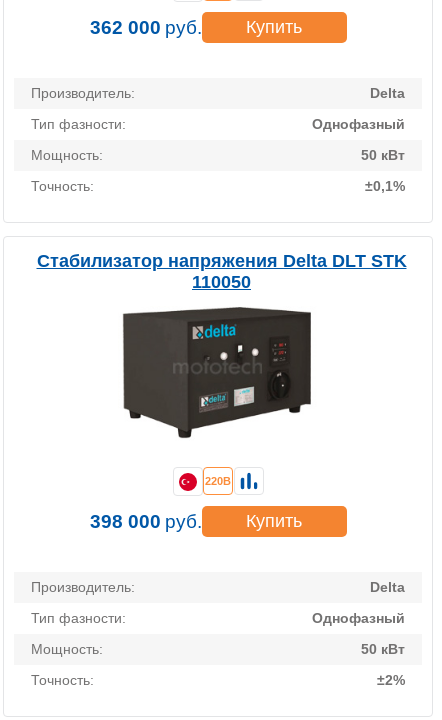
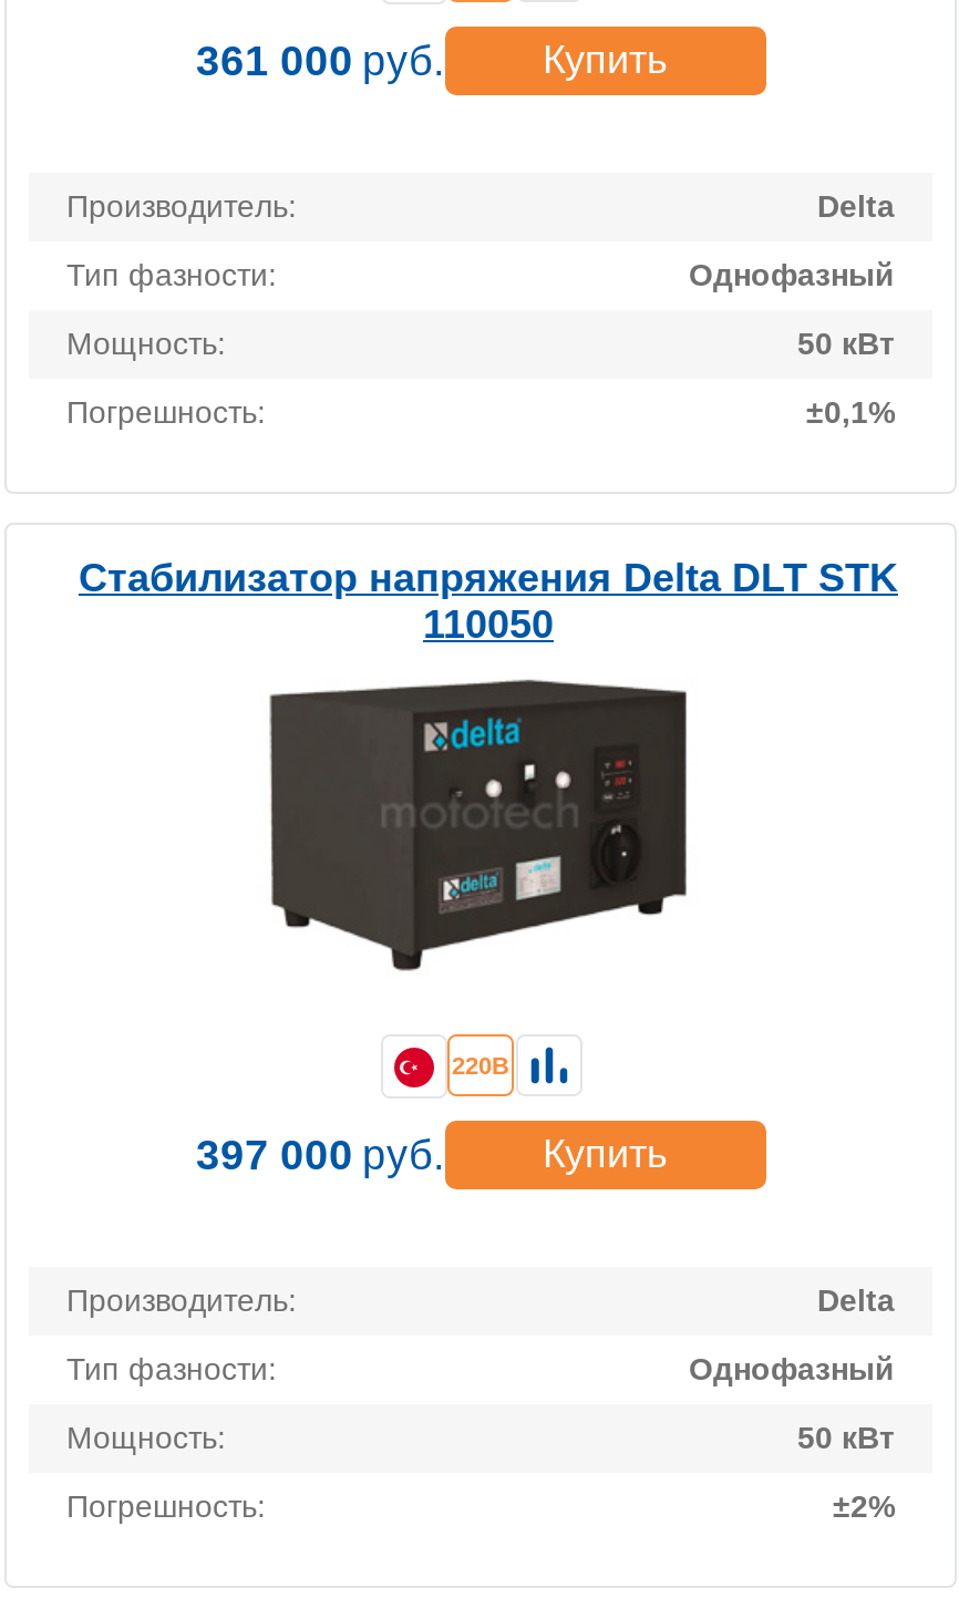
[89,17,201,38] 362 000 руб. -> [196,37,444,83] 361 000 руб.
[31,178,94,194] Точность: -> [66,395,266,430] Погрешность:
[89,511,201,532] 398 000 руб. -> [196,1131,444,1178] 397 000 руб.
[31,672,94,688] Точность: -> [66,1489,266,1524] Погрешность:

